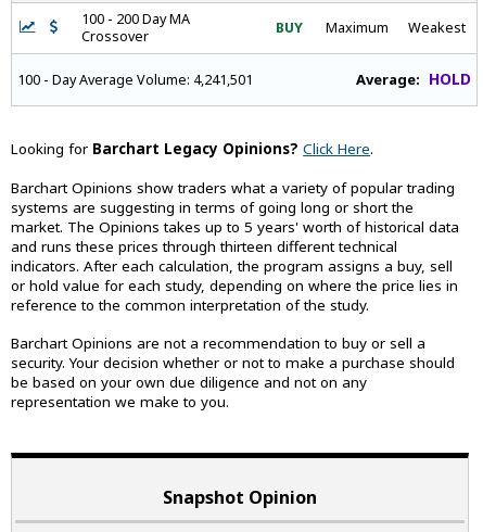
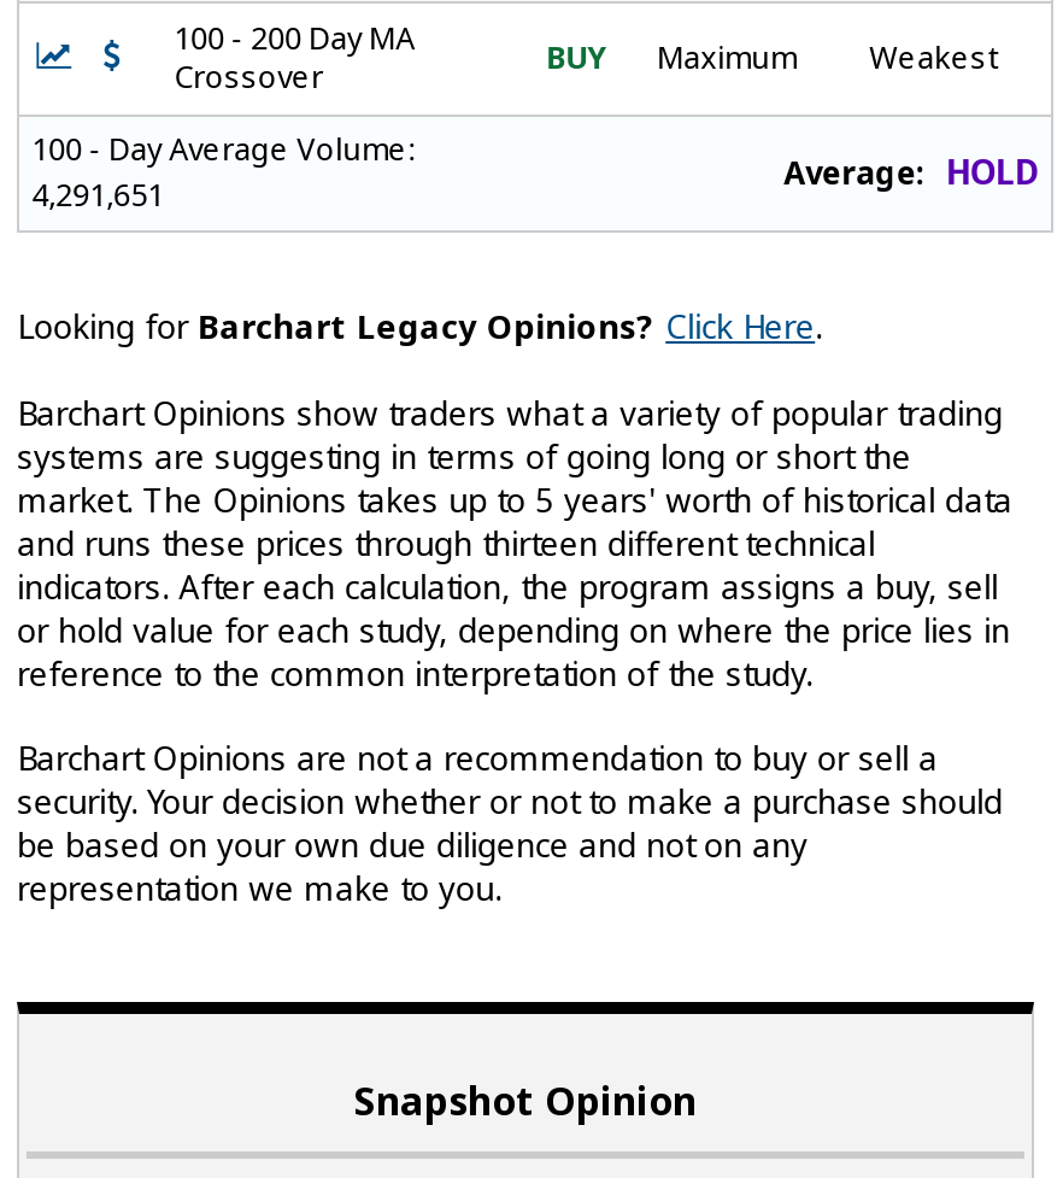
[17,71,253,89] 100 - Day Average Volume: 4,241,501 -> [32,130,415,217] 100 - Day Average Volume: | 4,291,651

